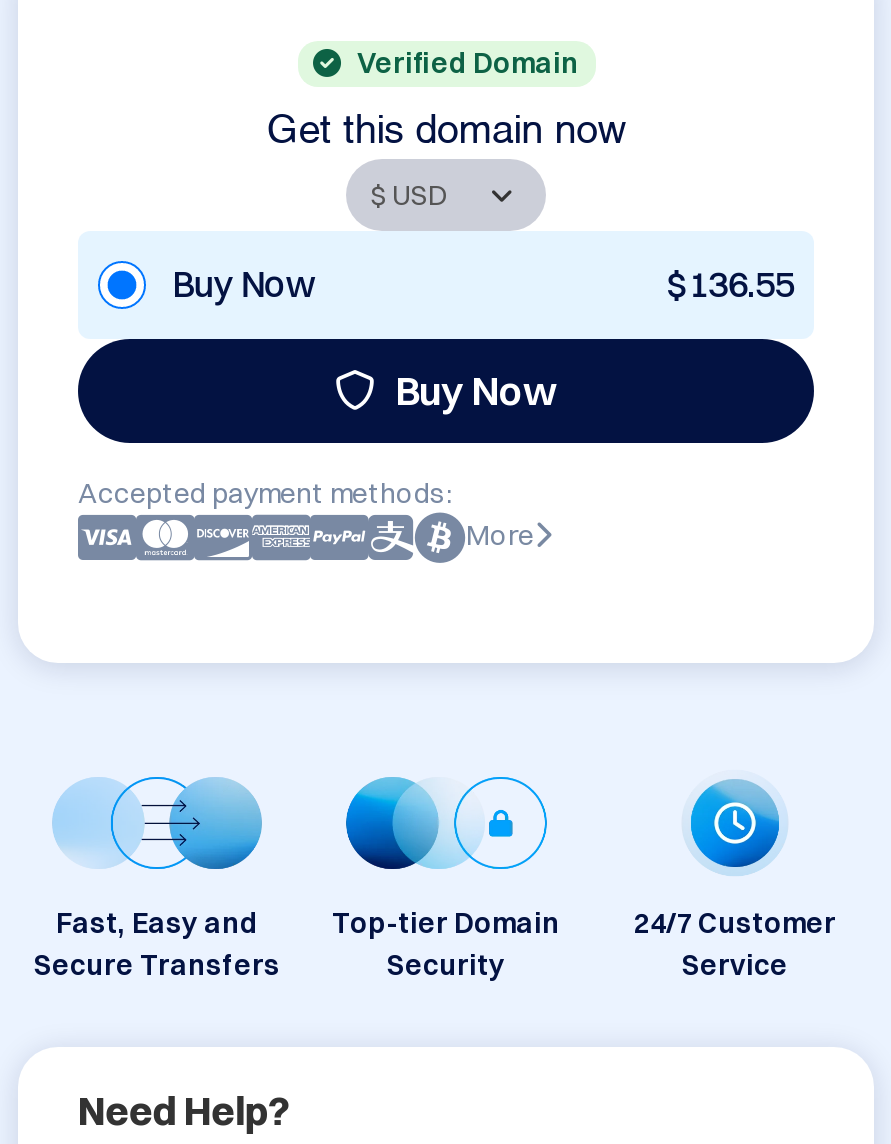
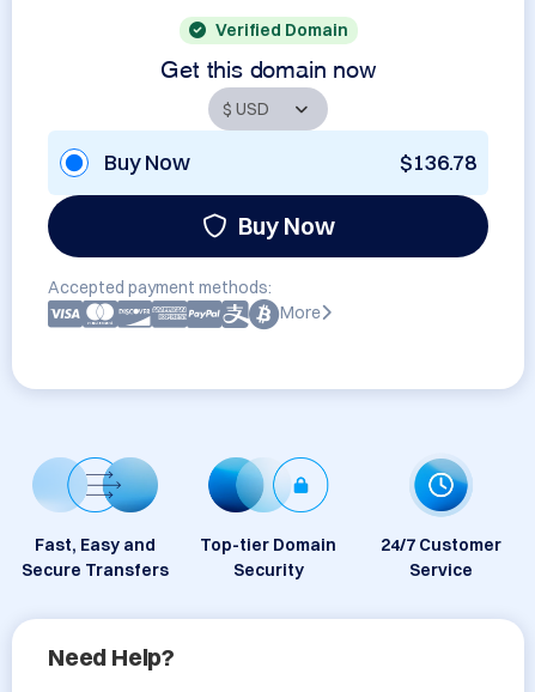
[666,261,794,307] $136.55 -> [400,148,476,176] $136.78

